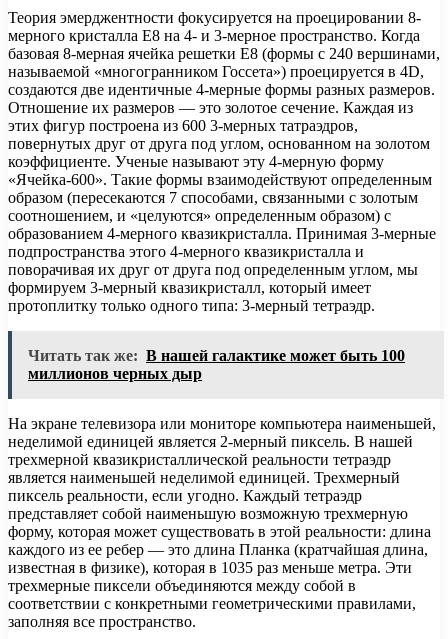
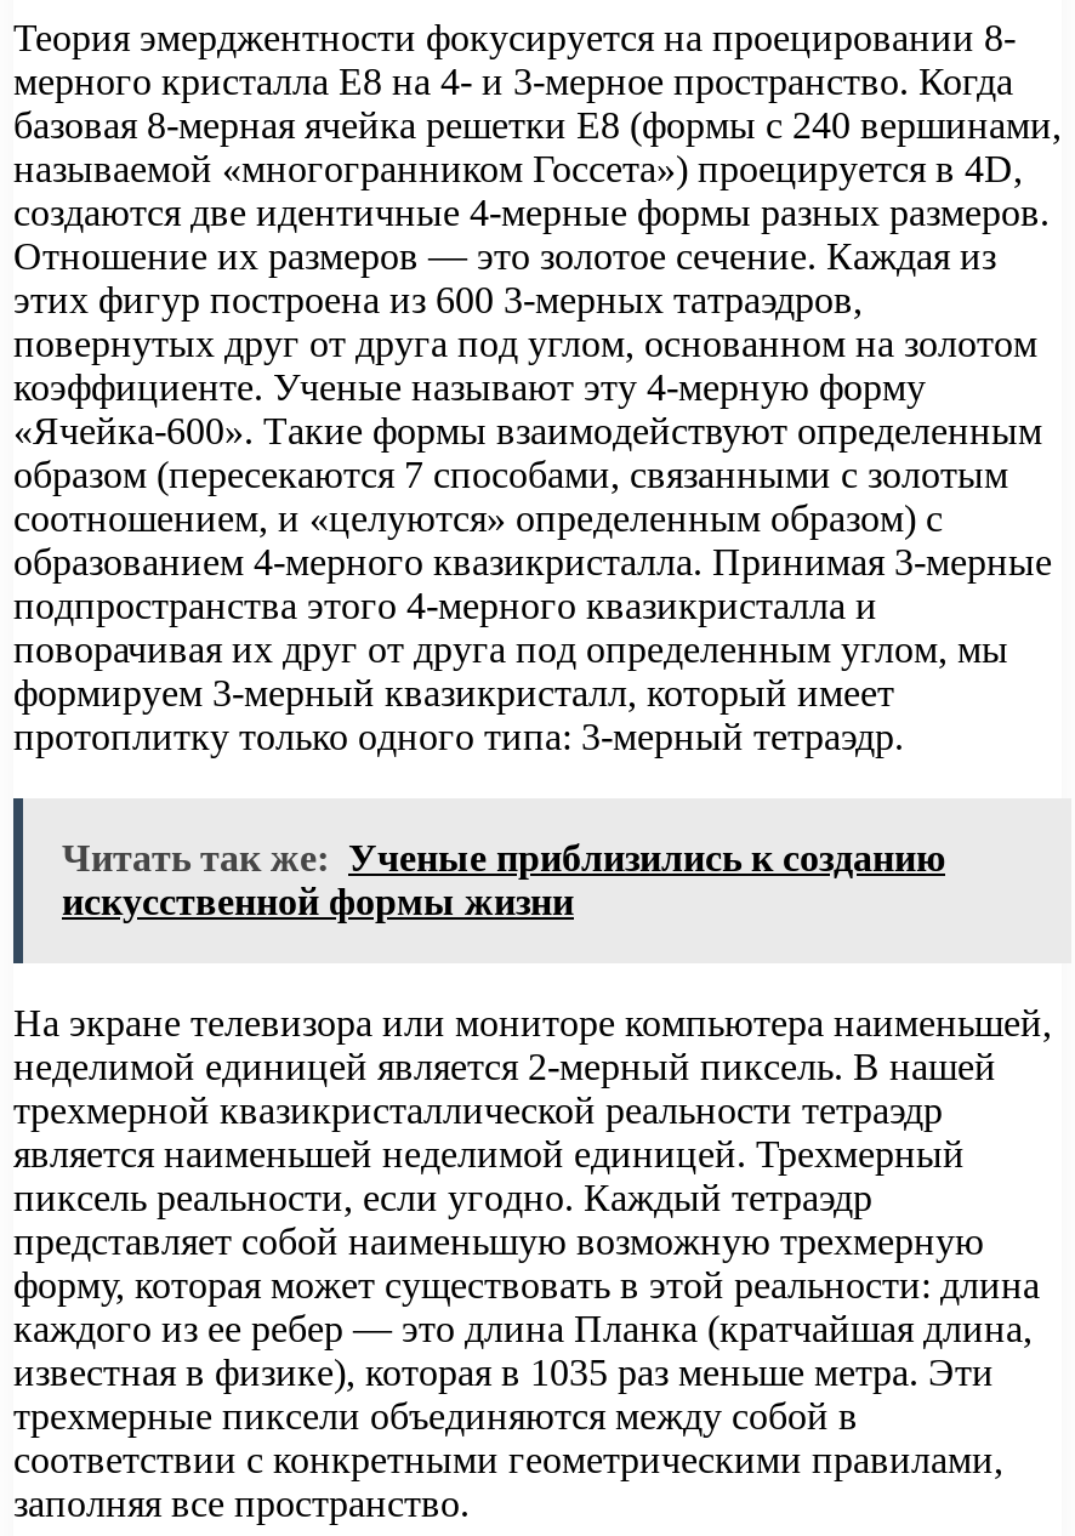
[28,347,405,382] Читать так же: В нашей галактике может быть 100 | миллионов черных дыр -> [62,837,945,922] Читать так же: Ученые приблизились к созданию | искусственной формы жизни

